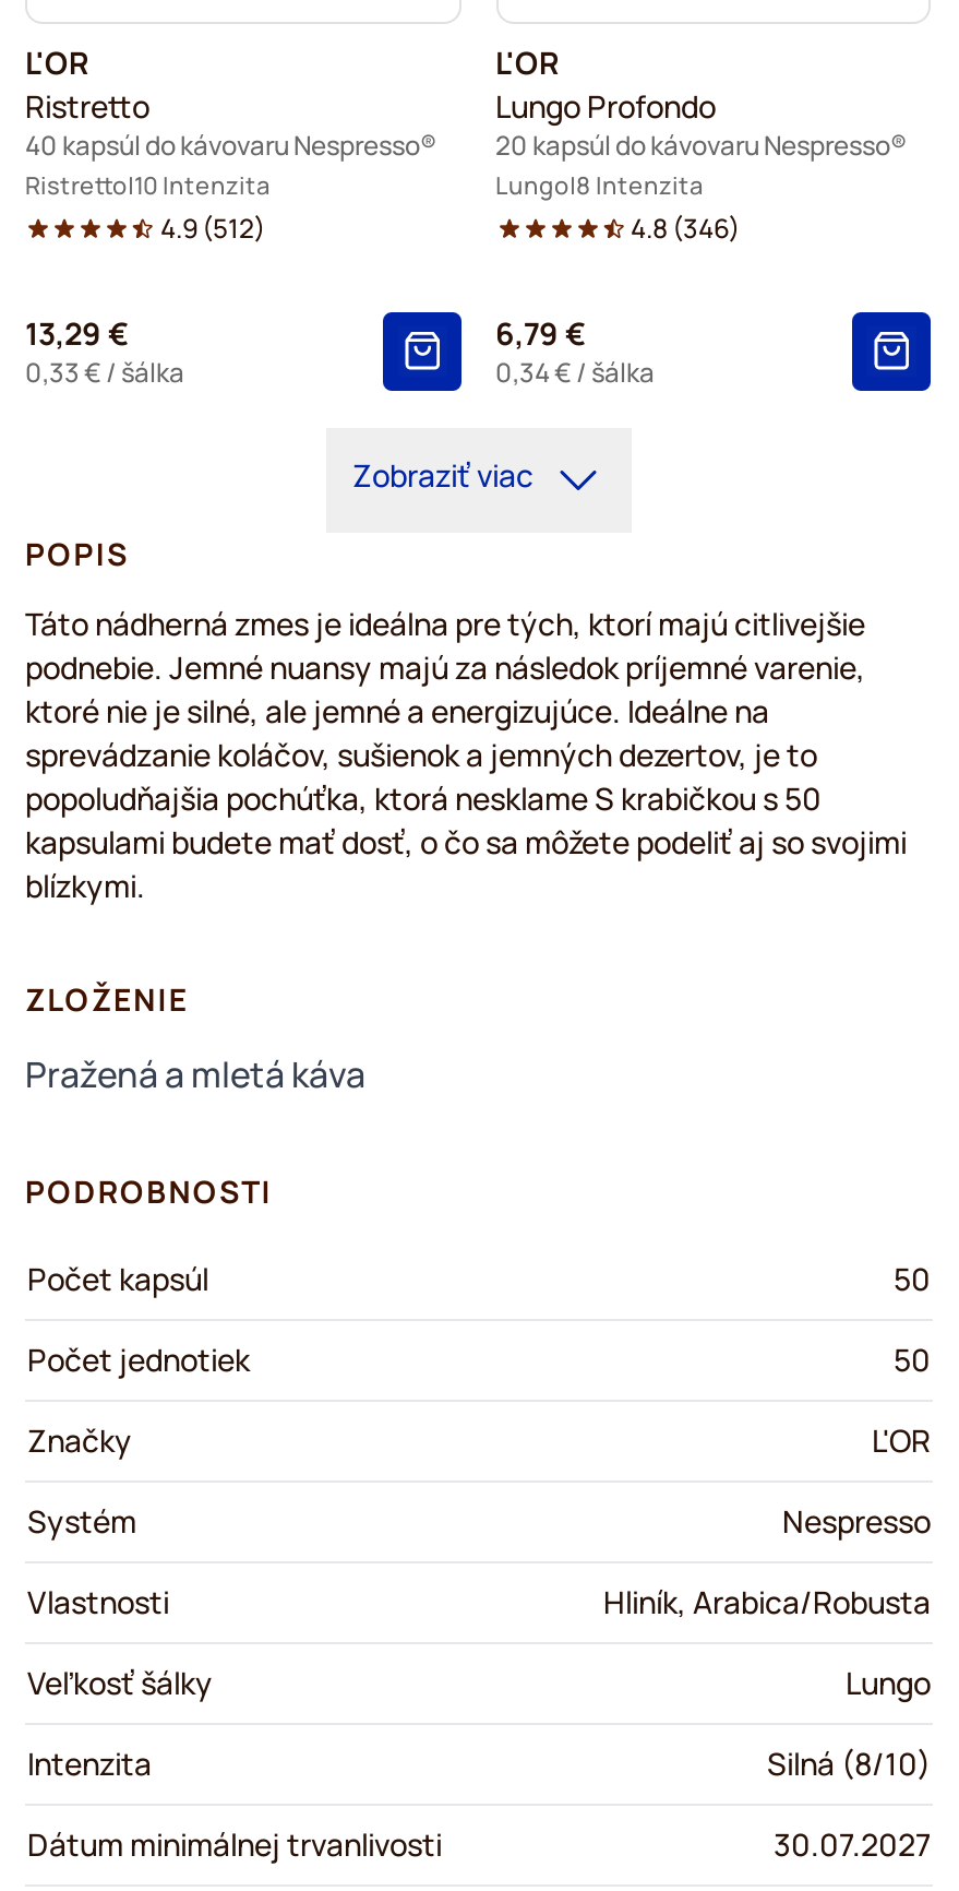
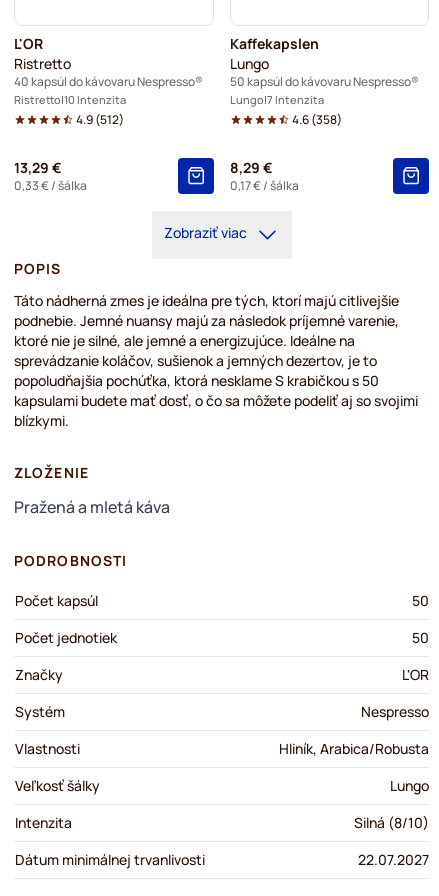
[495,42,908,247] L'OR | Lungo Profondo | 20 kapsúl do kávovaru Nespresso® | Lungo 8 Intenzita | 4.8 (346) -> [229,34,418,128] Kaffekapslen | Lungo | 50 kapsúl do kávovaru Nespresso® | Lungo 7 Intenzita | 4.6 (358)
[495,313,655,392] 6,79 € | 0,34 €/ šálka -> [229,158,298,194] 8,29 € | 0,17 €/ šálka
[774,1824,931,1865] 30.07.2027 -> [358,850,429,869] 22.07.2027

